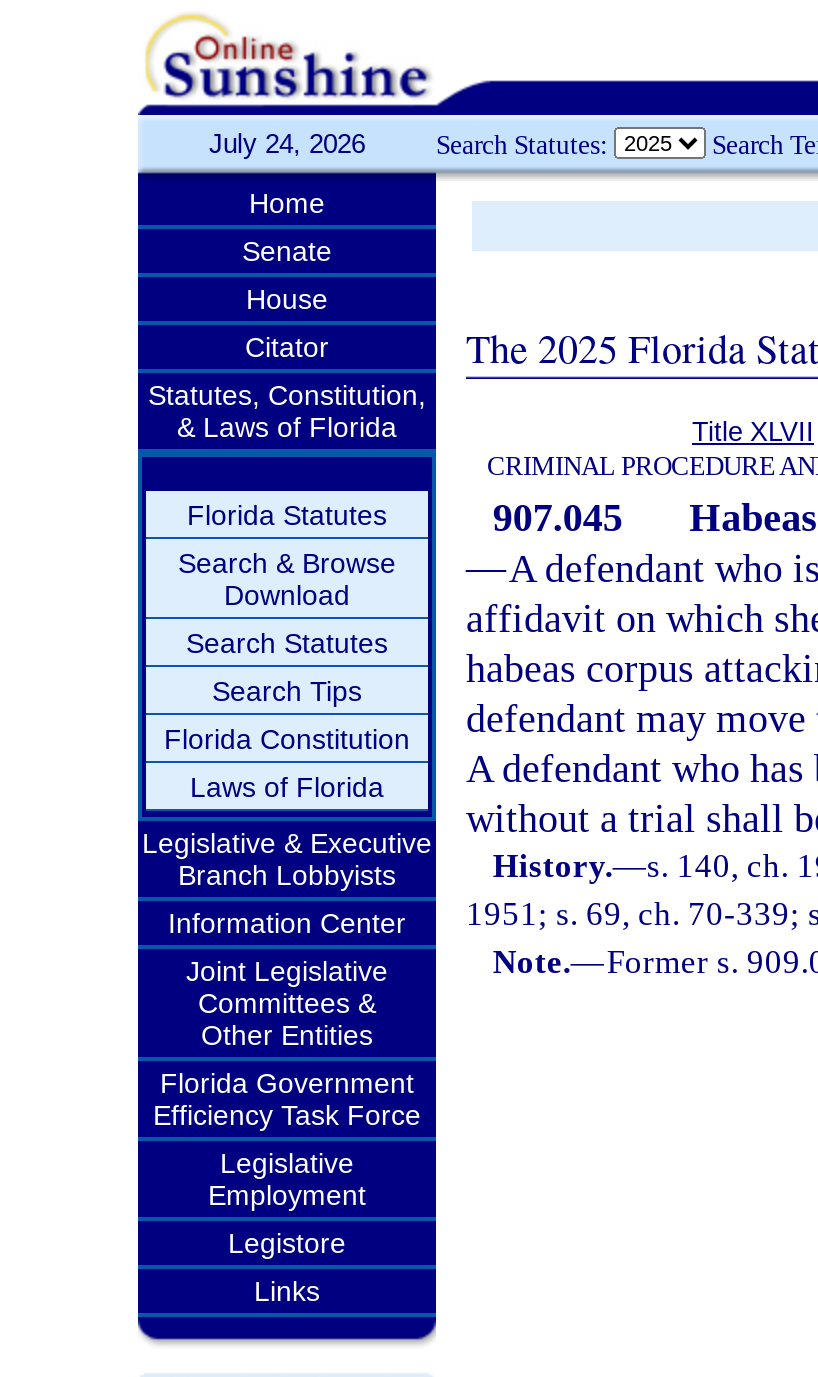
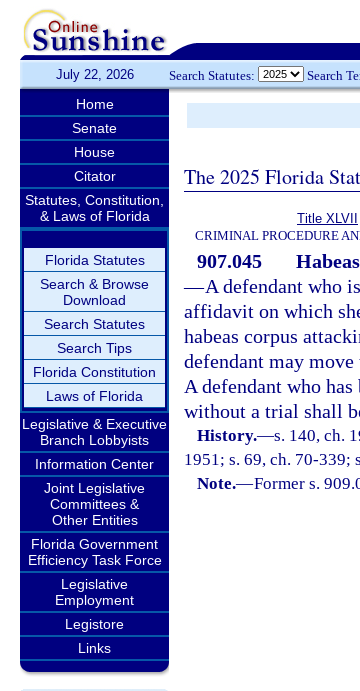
[209,129,365,159] July 24, 2026 -> [55,67,133,82] July 22, 2026

